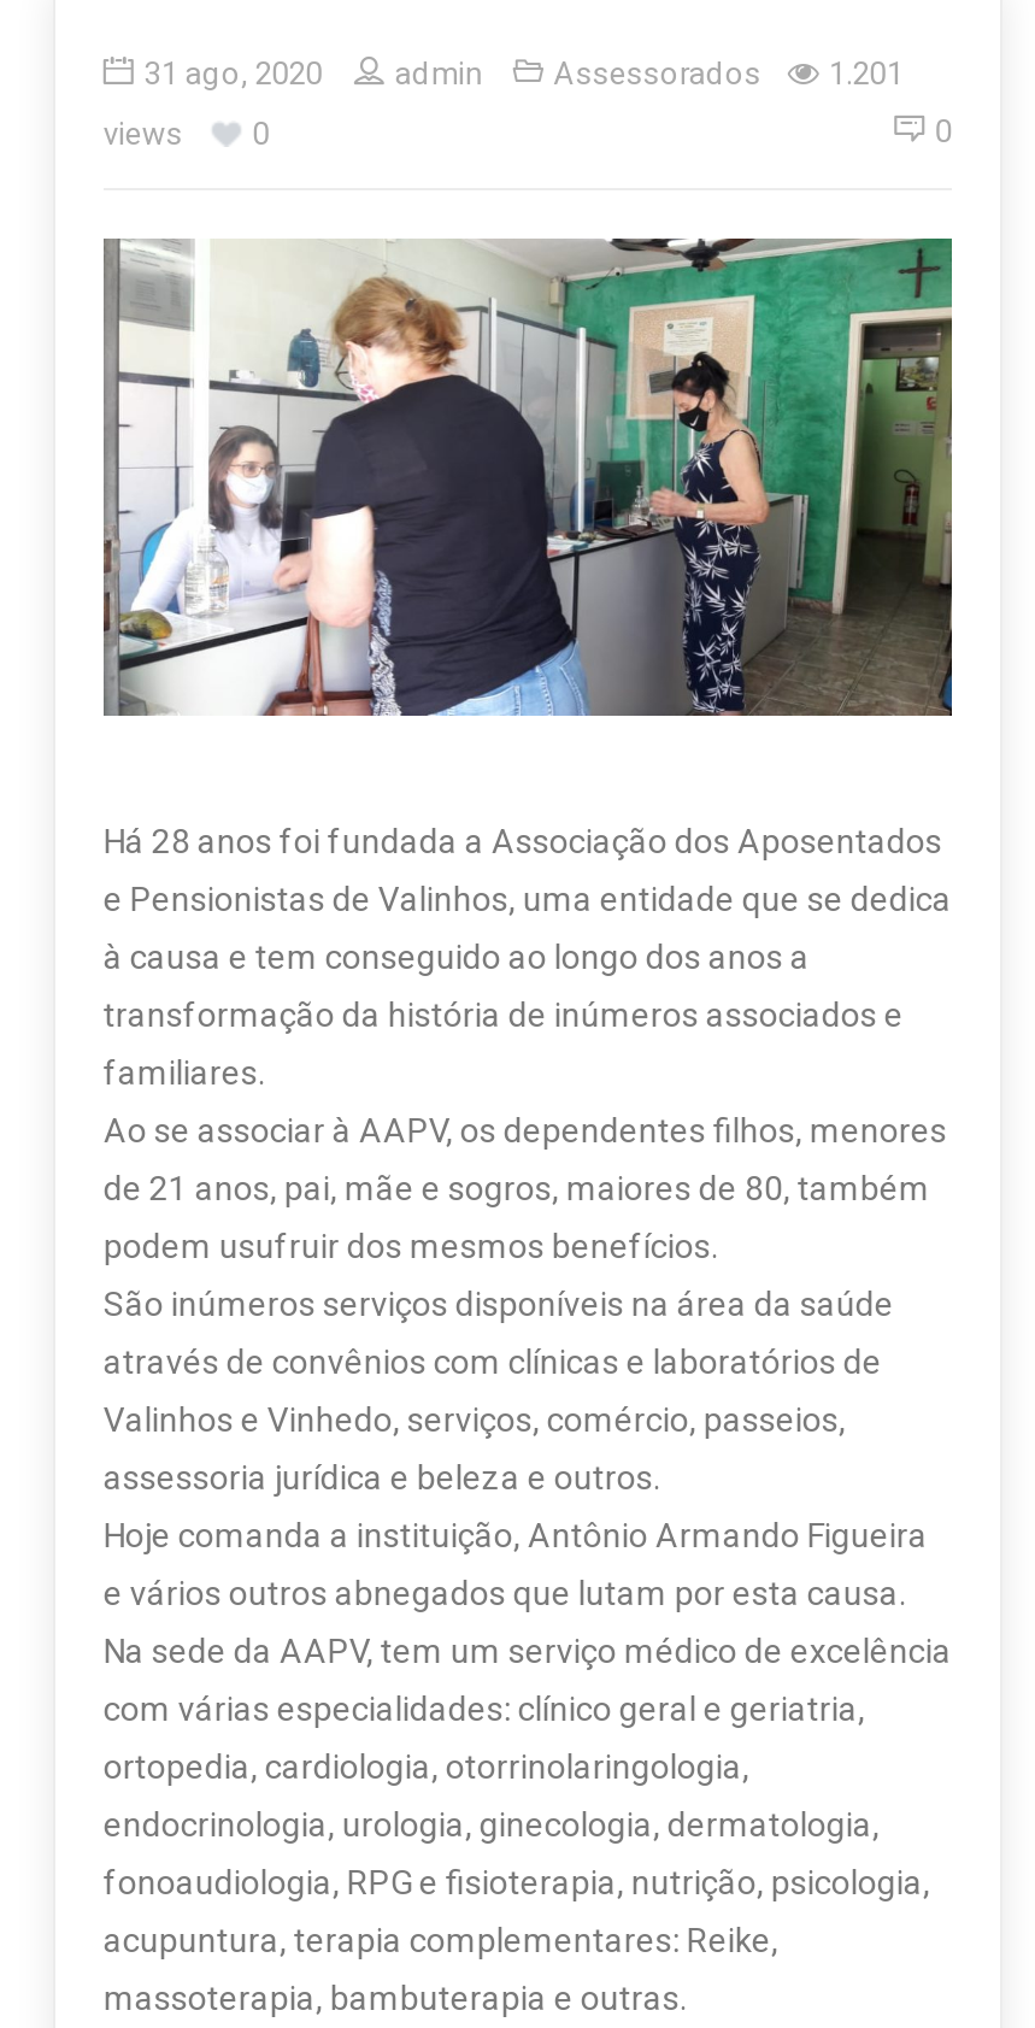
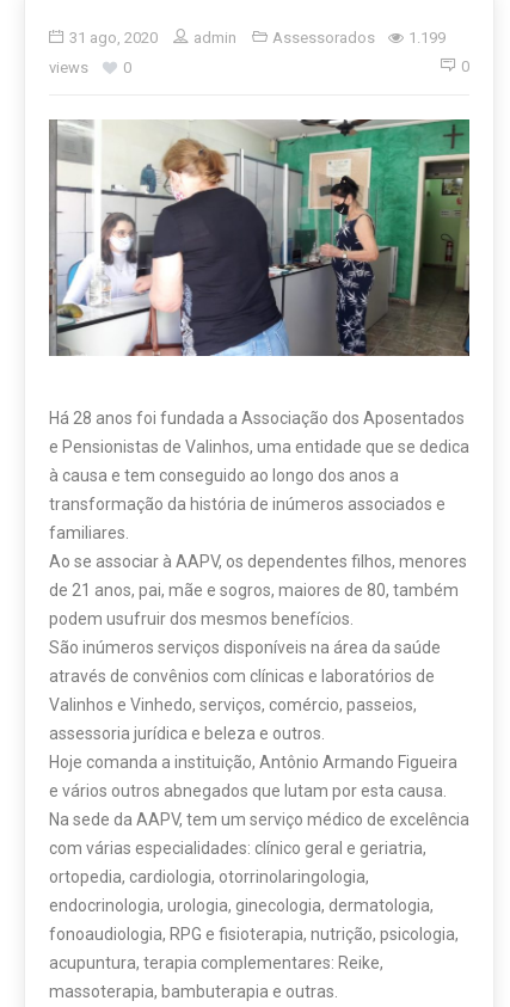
[144,55,903,92] 31 ago, 2020 admin Assessorados 1.201 -> [69,29,445,47] 31 ago, 2020 admin Assessorados 1.199

